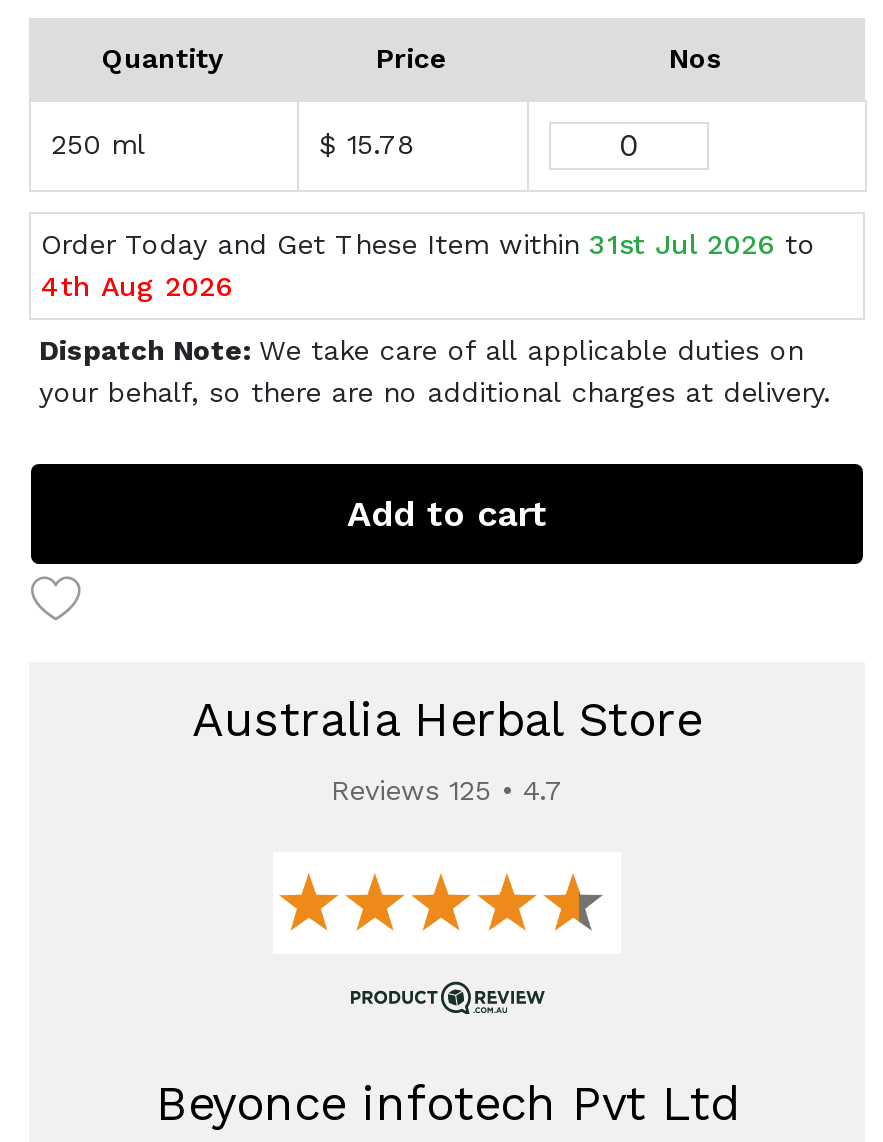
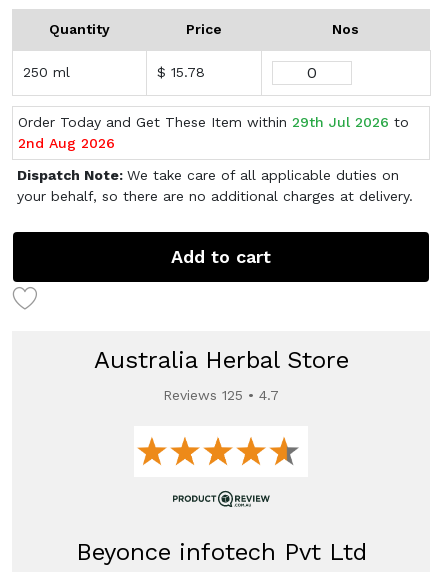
[41,229,815,261] Order Today and Get These Item within 31st Jul 2026 to -> [18,114,409,130] Order Today and Get These Item within 29th Jul 2026 to
[41,271,233,303] 4th Aug 2026 -> [18,135,115,151] 2nd Aug 2026

